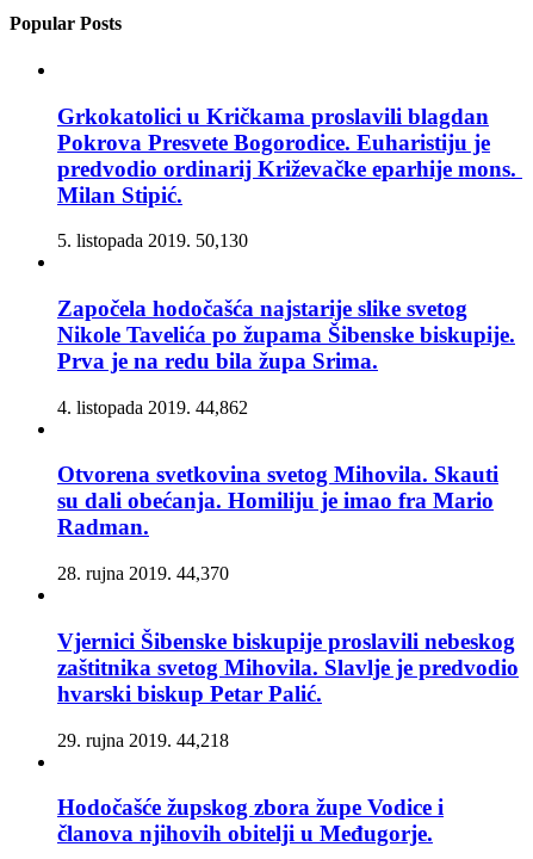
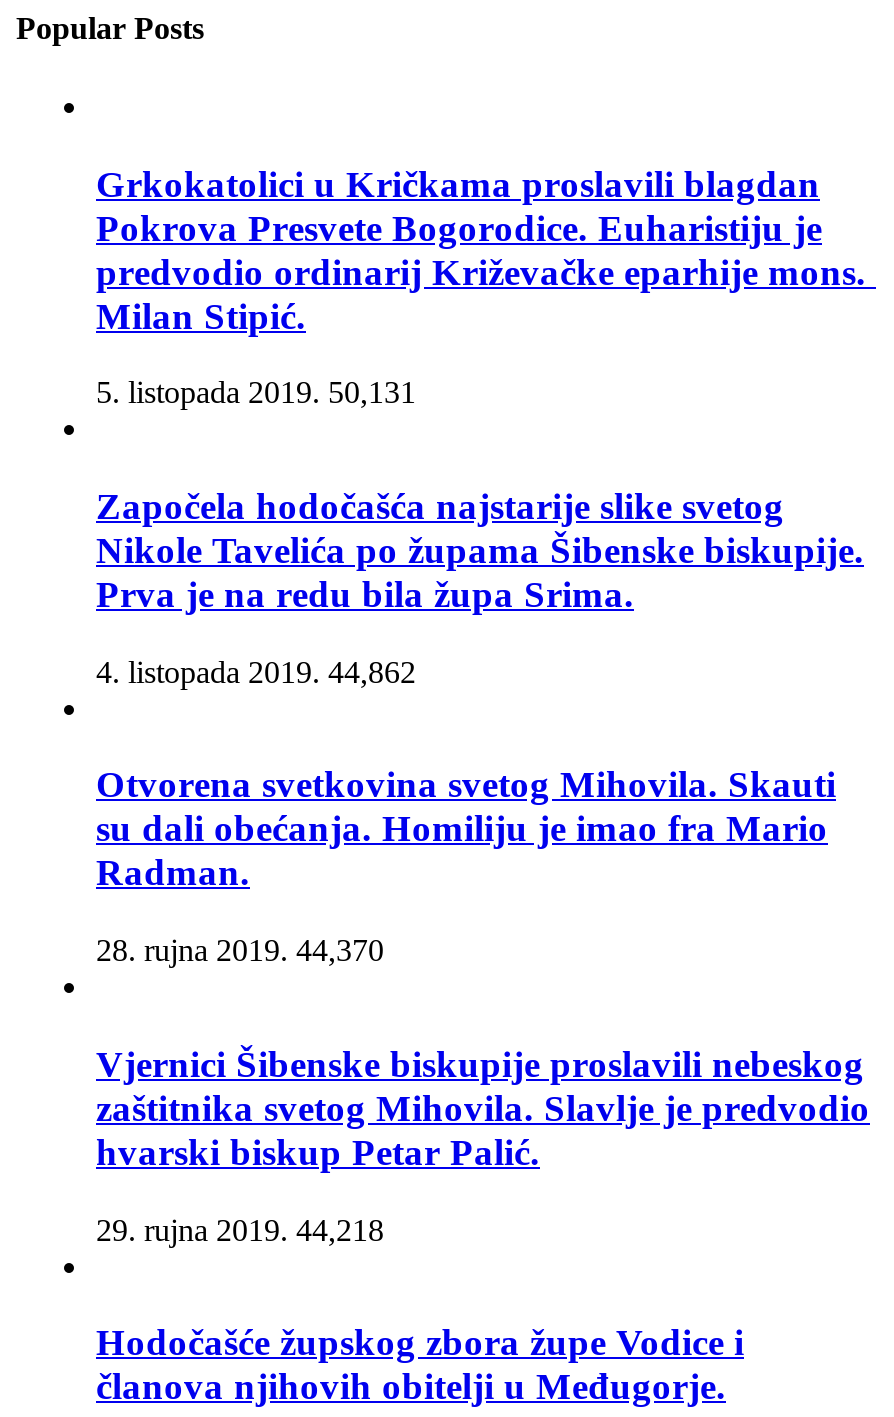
[57,231,248,251] 5. listopada 2019. 50,130 -> [96,376,416,410] 5. listopada 2019. 50,131

